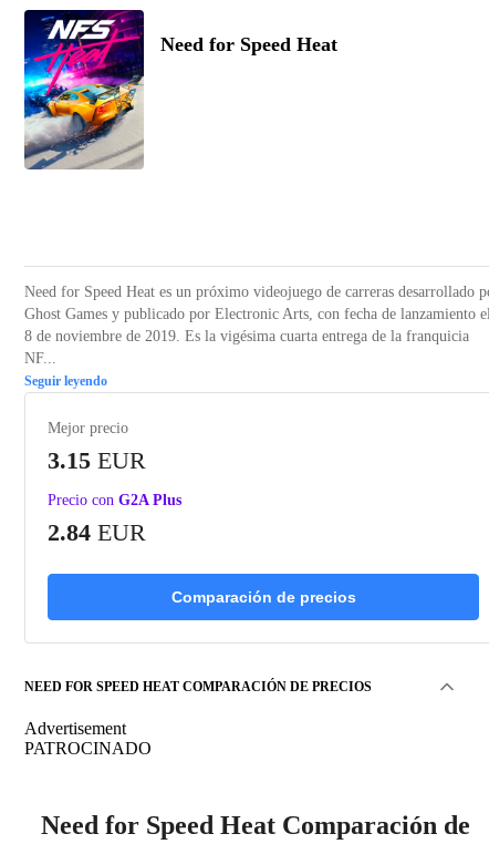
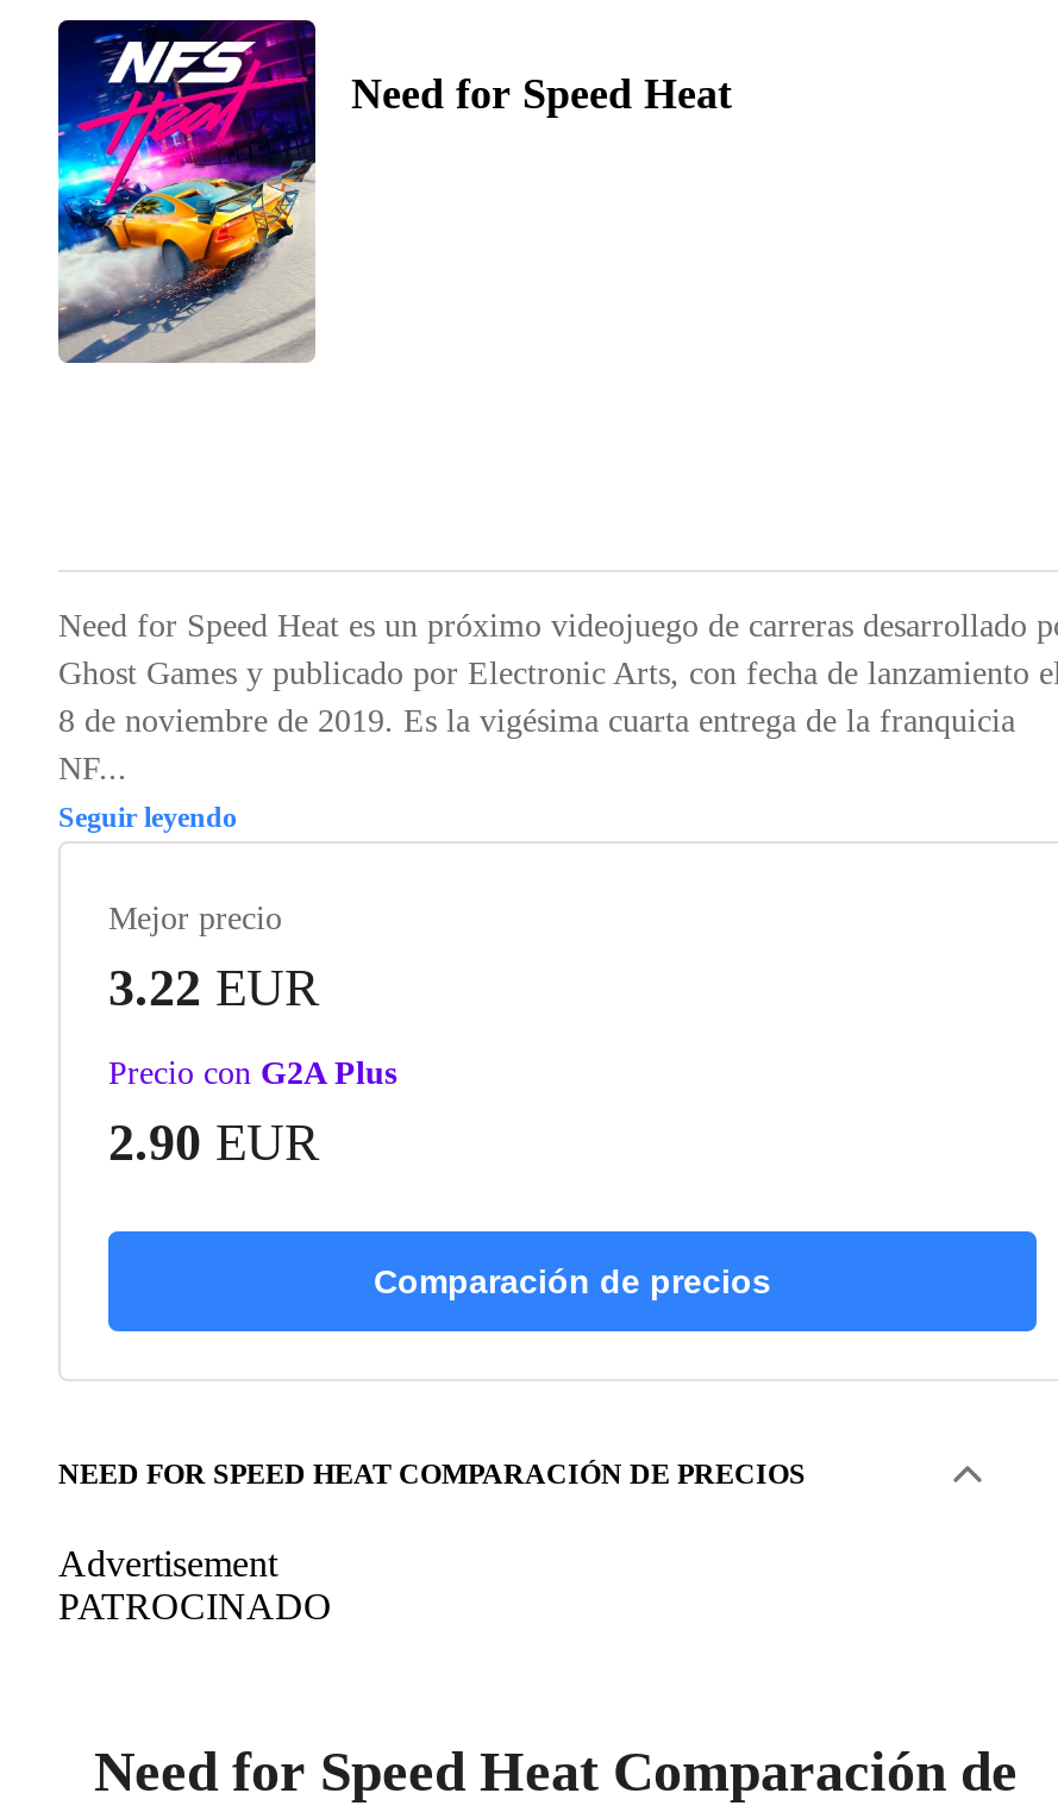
[48,447,146,475] 3.15 EUR -> [108,959,320,1018] 3.22 EUR
[48,519,146,546] 2.84 EUR -> [108,1113,320,1173] 2.90 EUR

